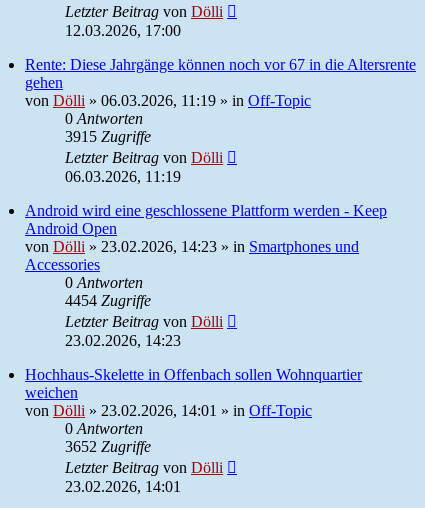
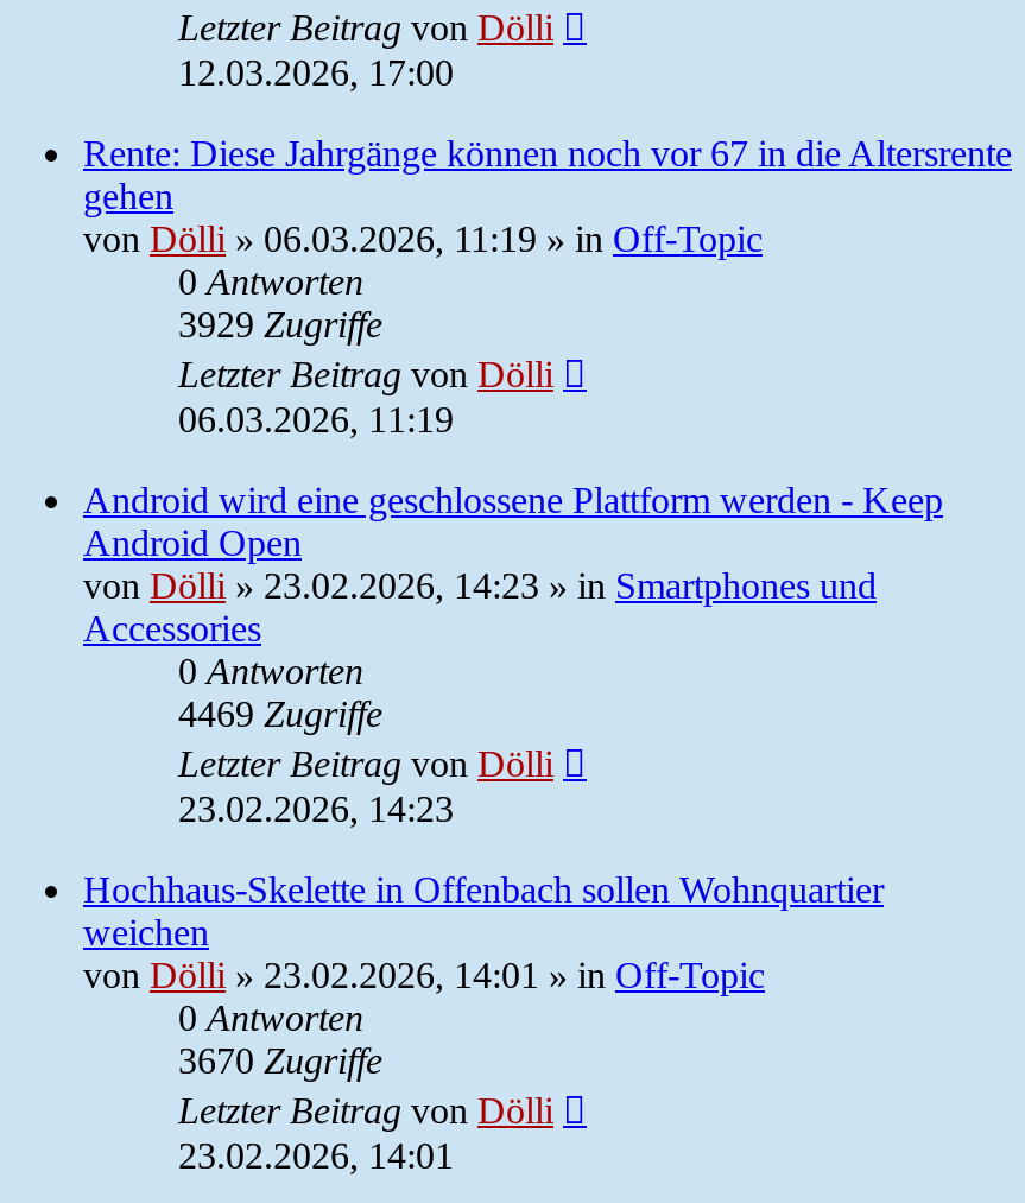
[65,128,151,145] 3915 Zugriffe -> [178,304,382,344] 3929 Zugriffe
[65,292,151,309] 4454 Zugriffe -> [178,693,382,734] 4469 Zugriffe
[65,438,151,455] 3652 Zugriffe -> [178,1040,382,1080] 3670 Zugriffe

